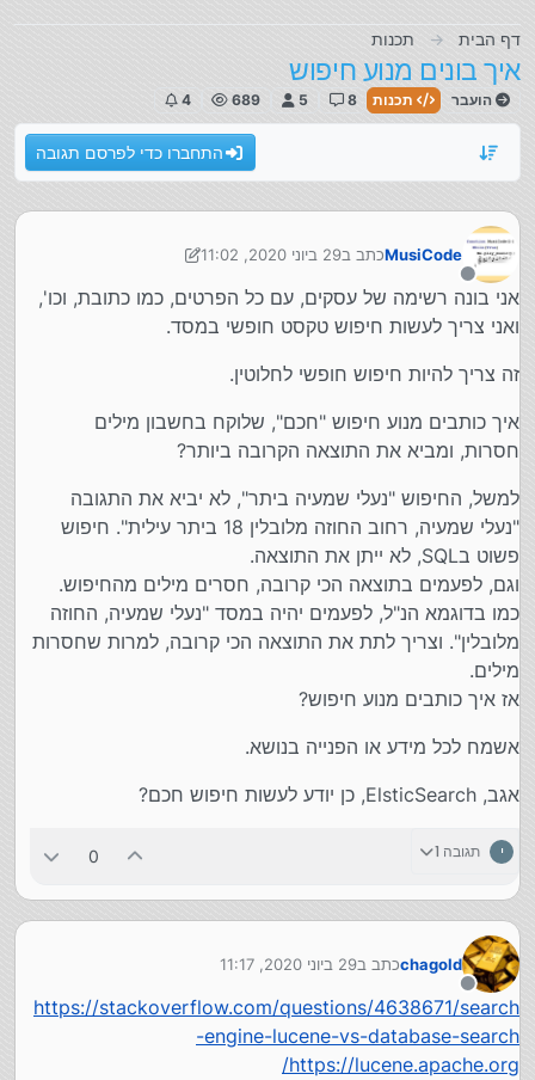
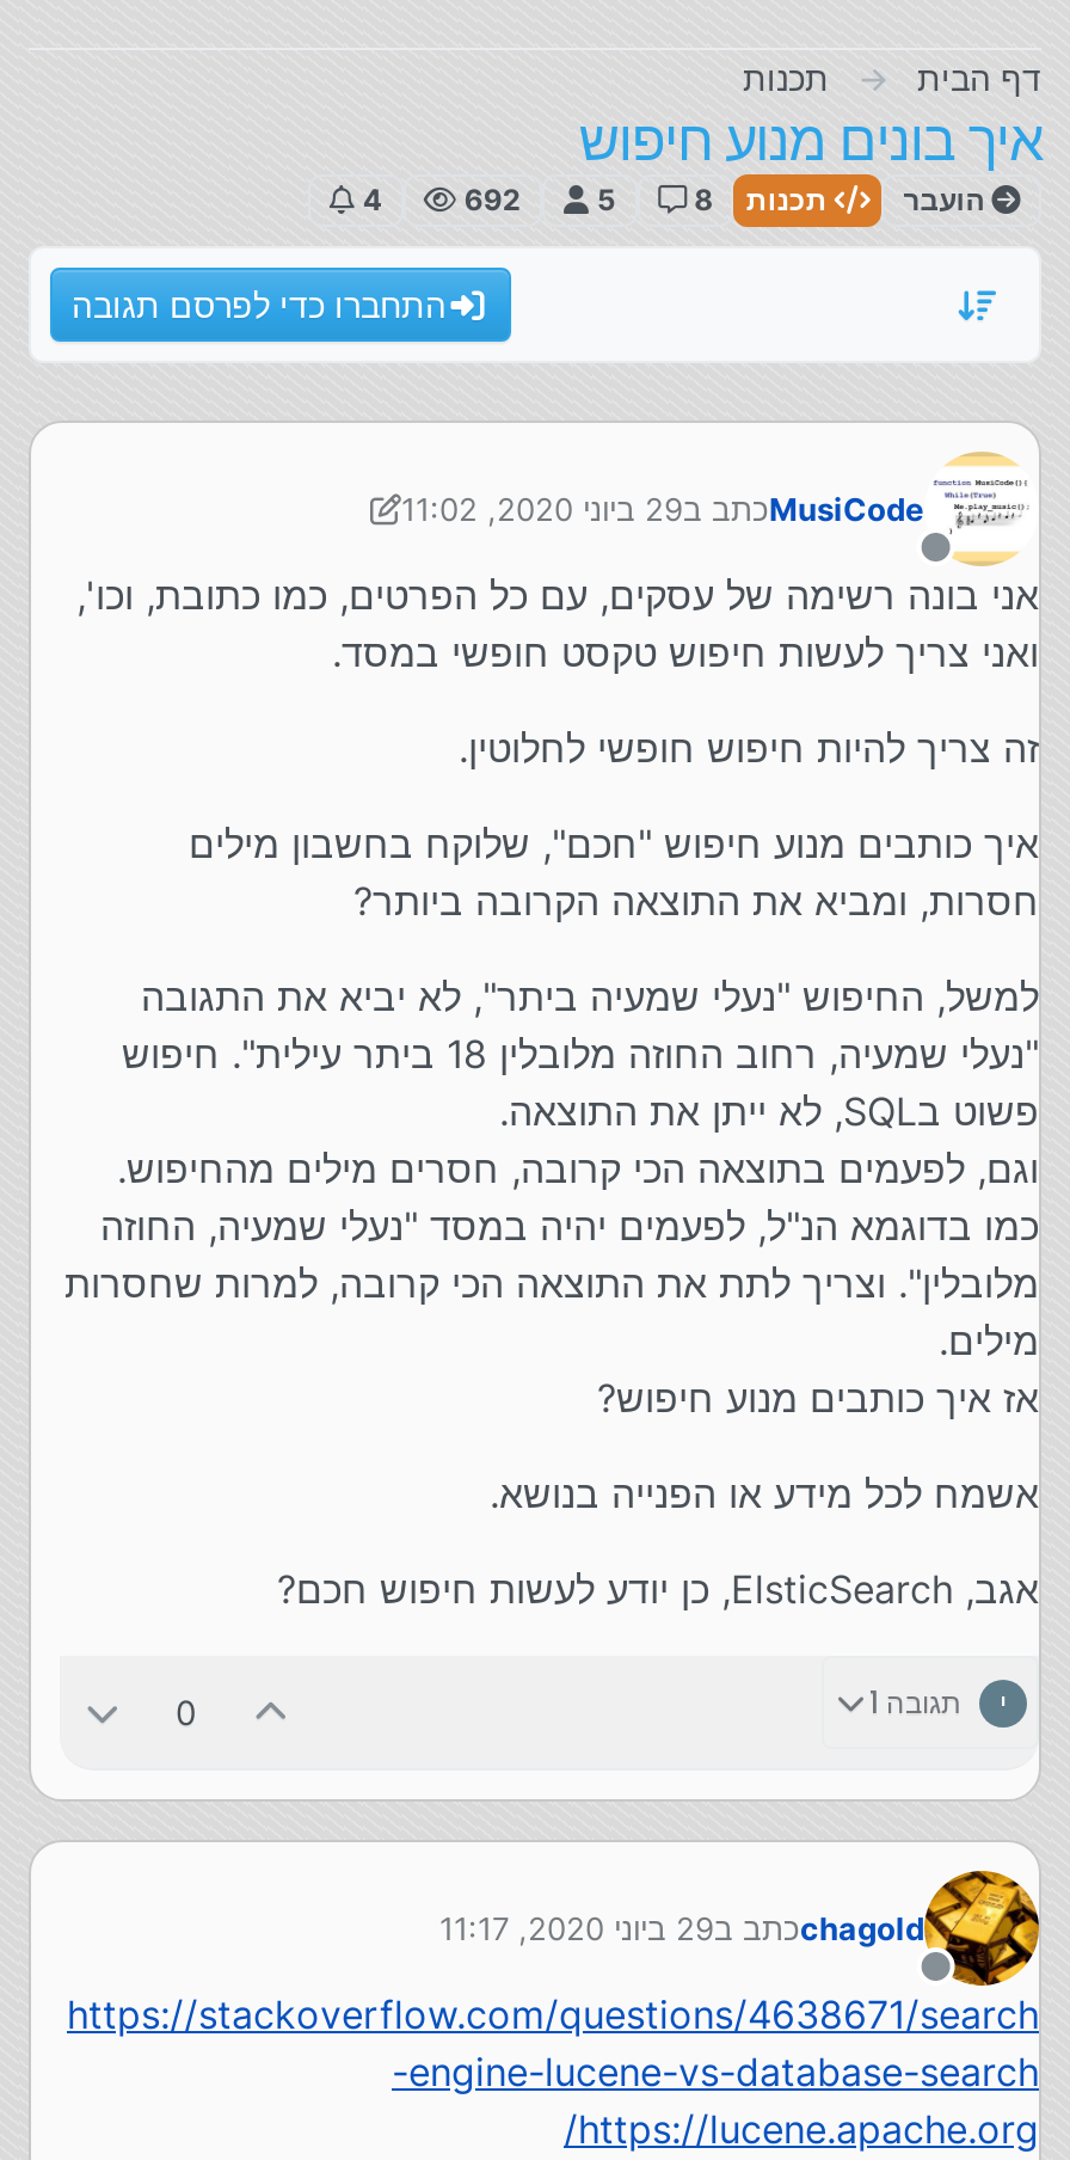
[232,91,261,109] 689 -> [464,182,522,218] 692

